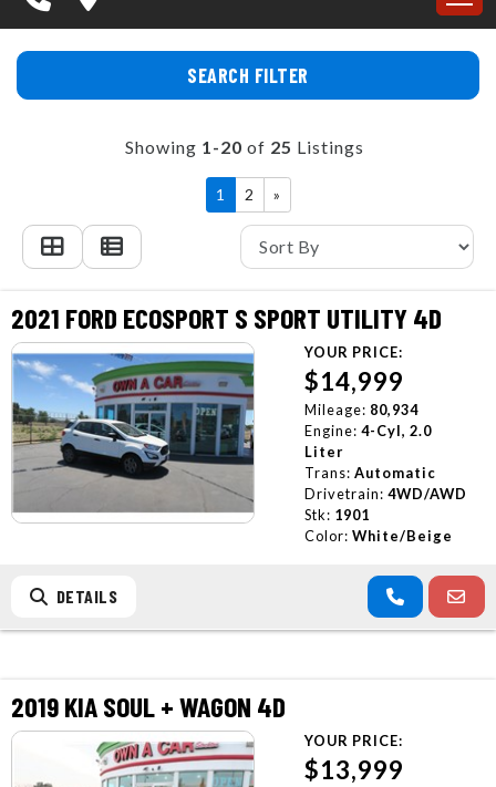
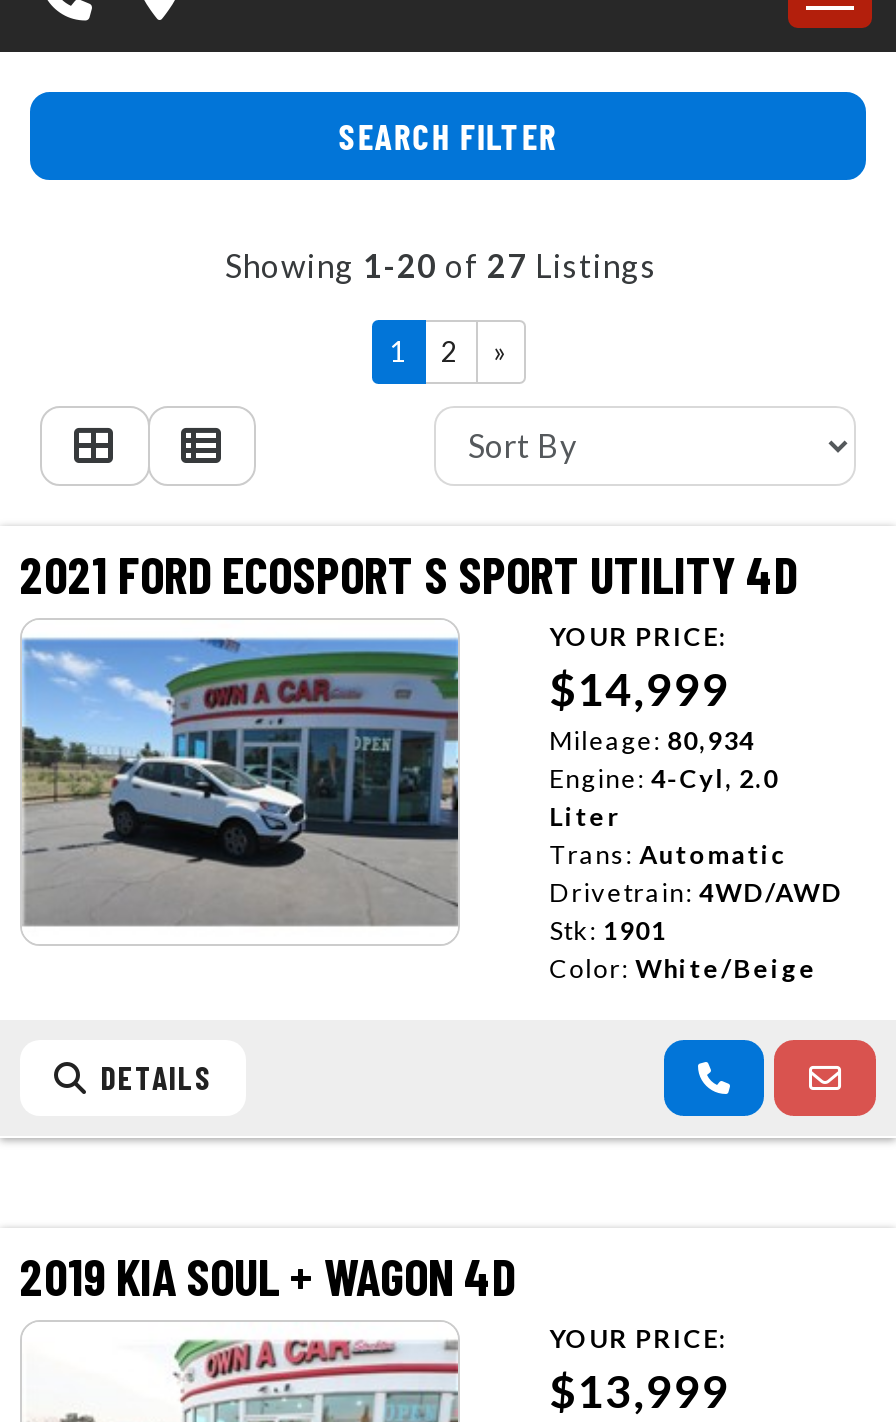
[125,136,364,157] Showing 1-20 of 25 Listings -> [225,246,657,284] Showing 1-20 of 27 Listings

